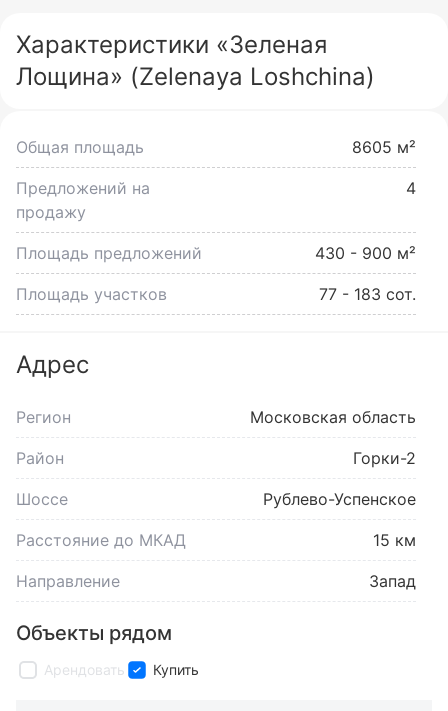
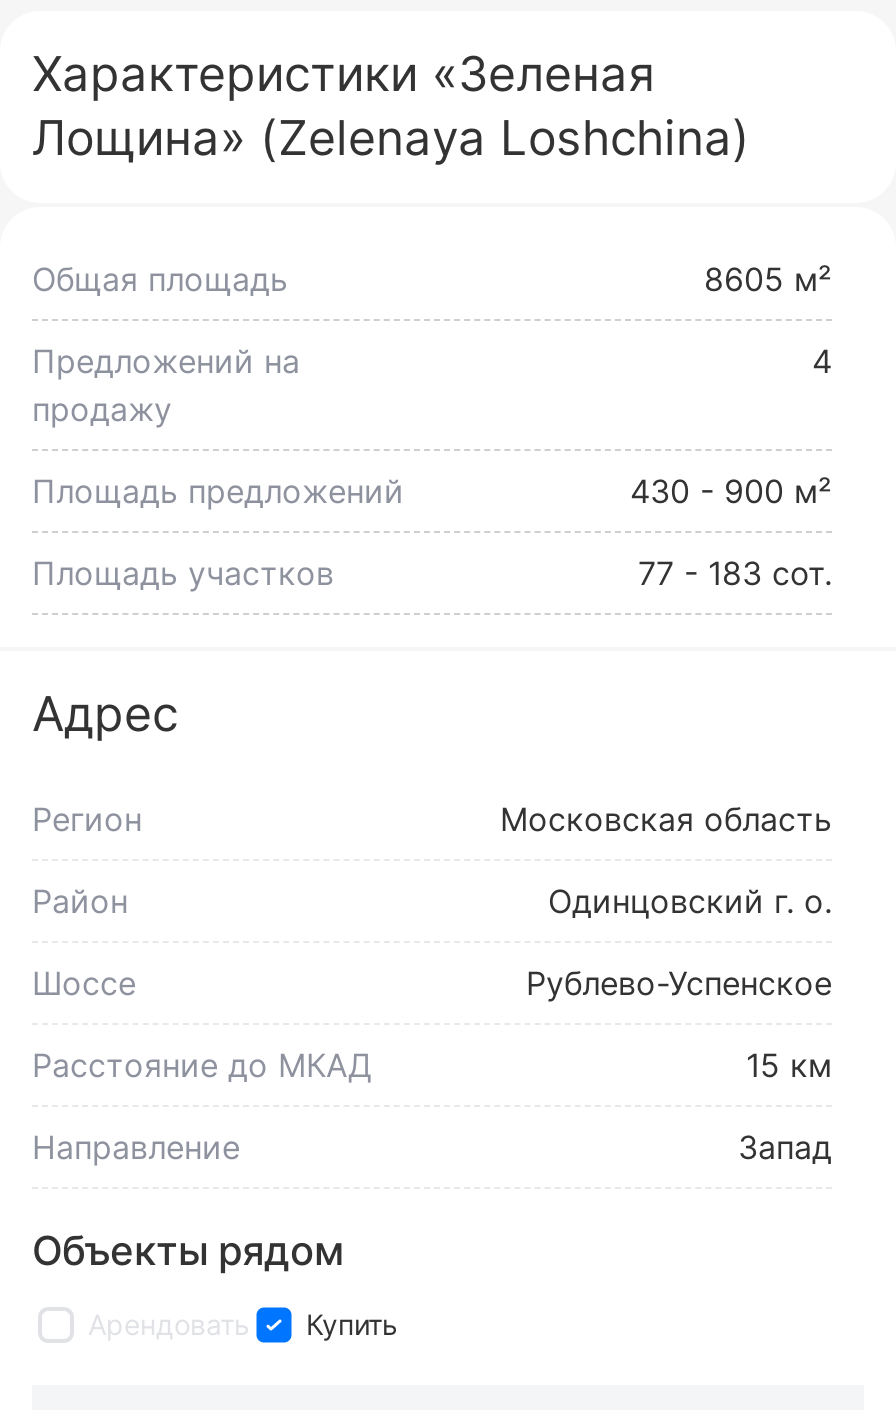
[353,447,416,467] Горки-2 -> [548,880,832,920] Одинцовский г. о.

